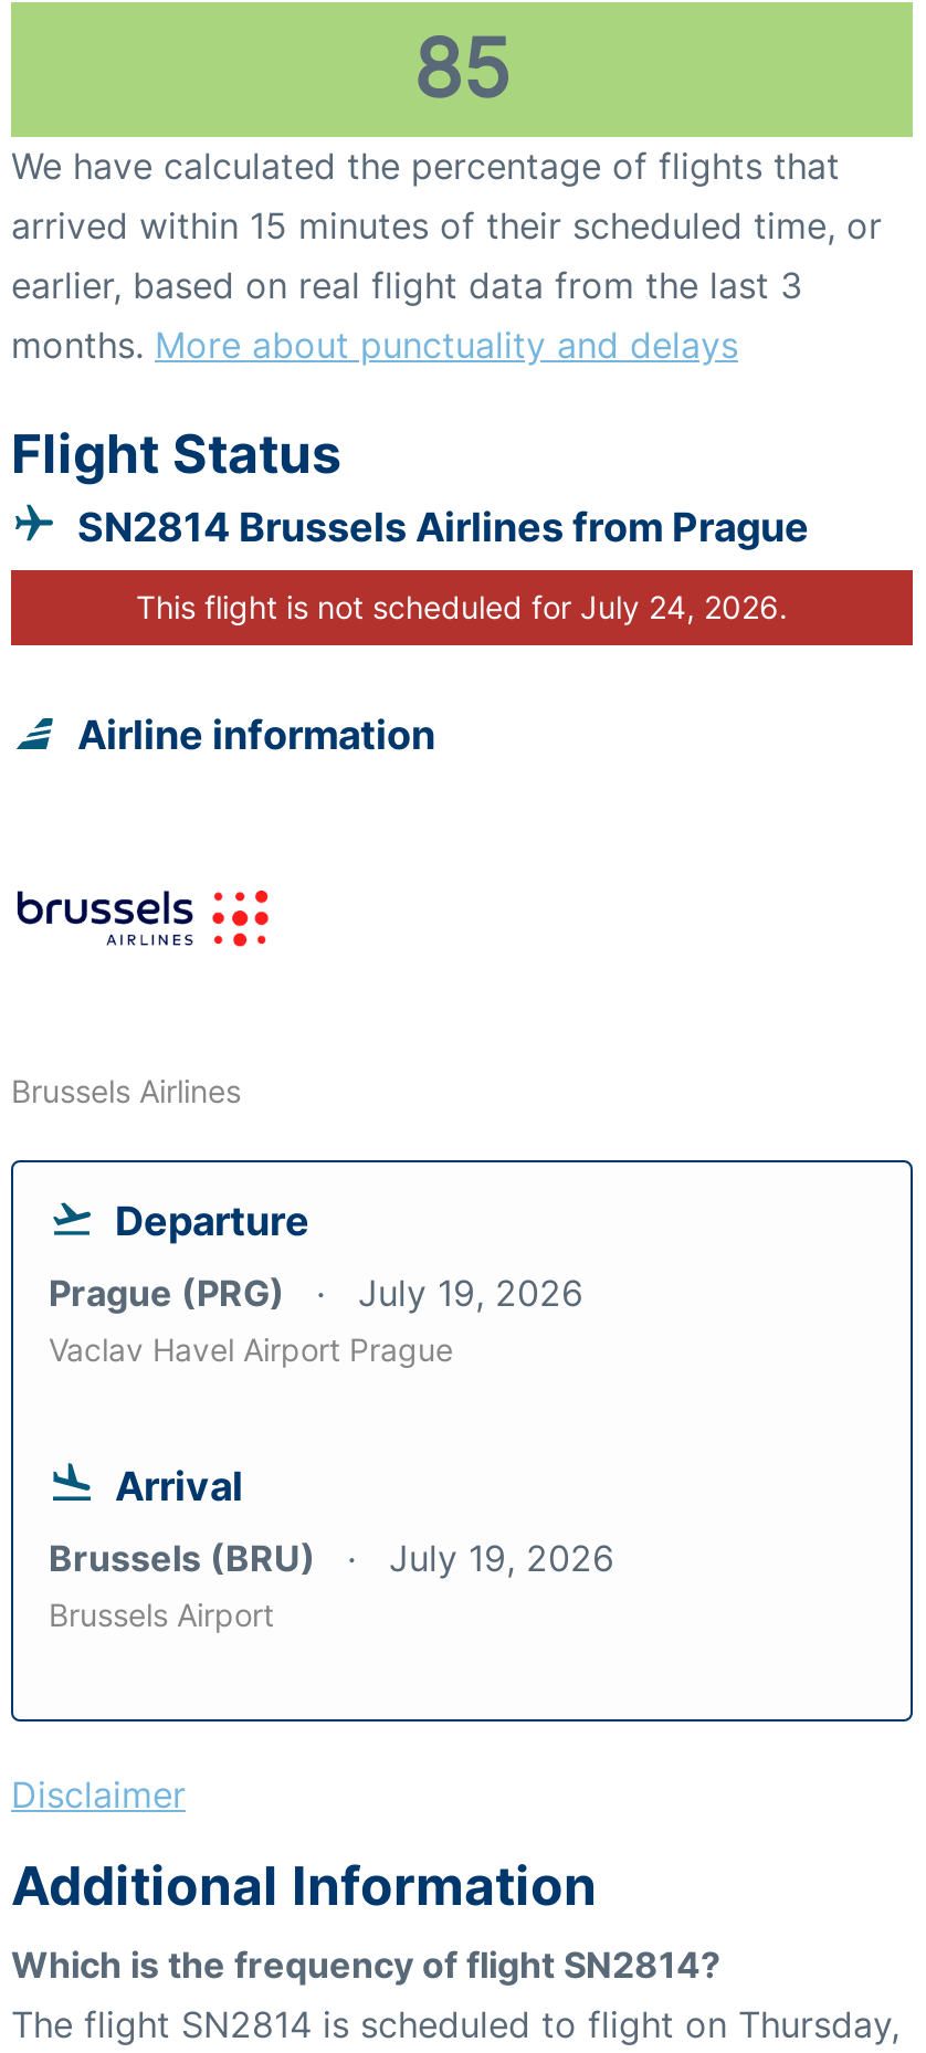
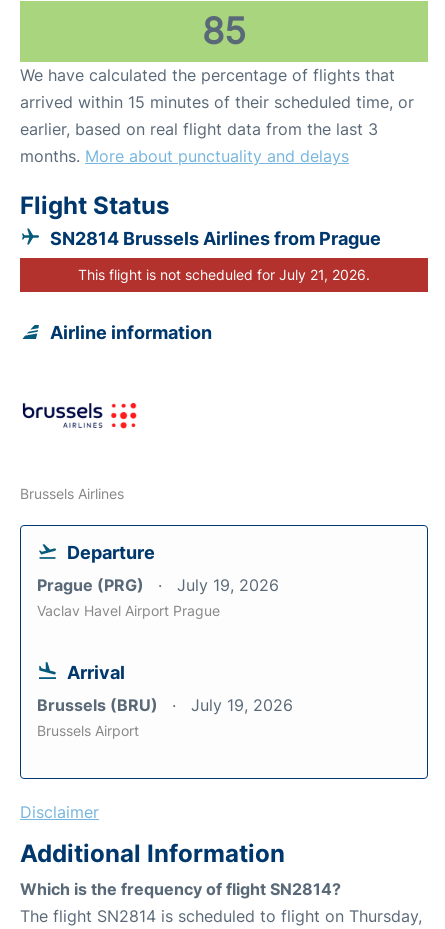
[136,588,788,625] This flight is not scheduled for July 24, 2026. -> [78,266,370,283] This flight is not scheduled for July 21, 2026.

